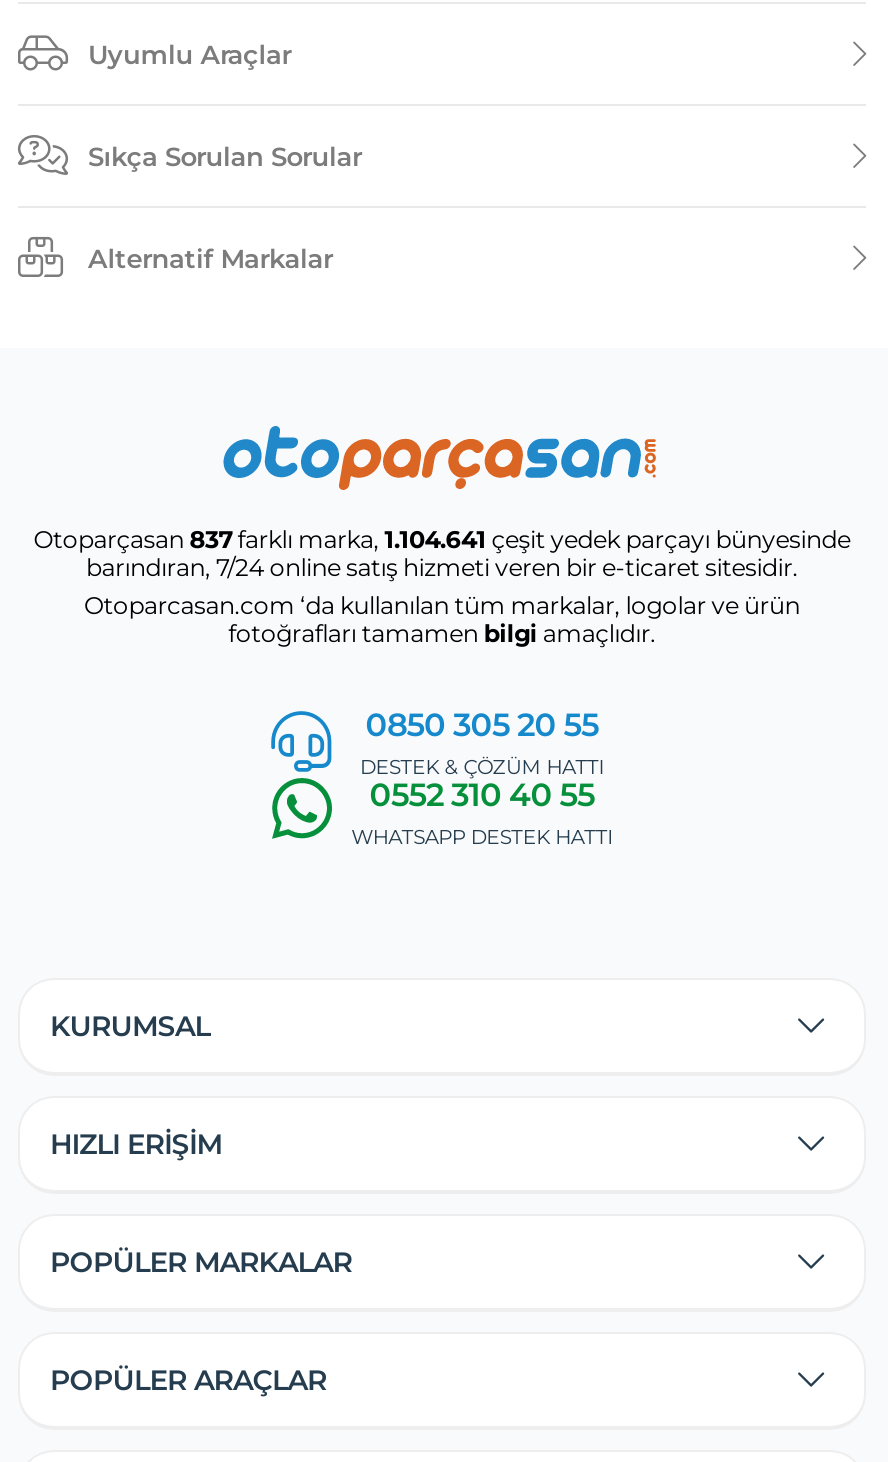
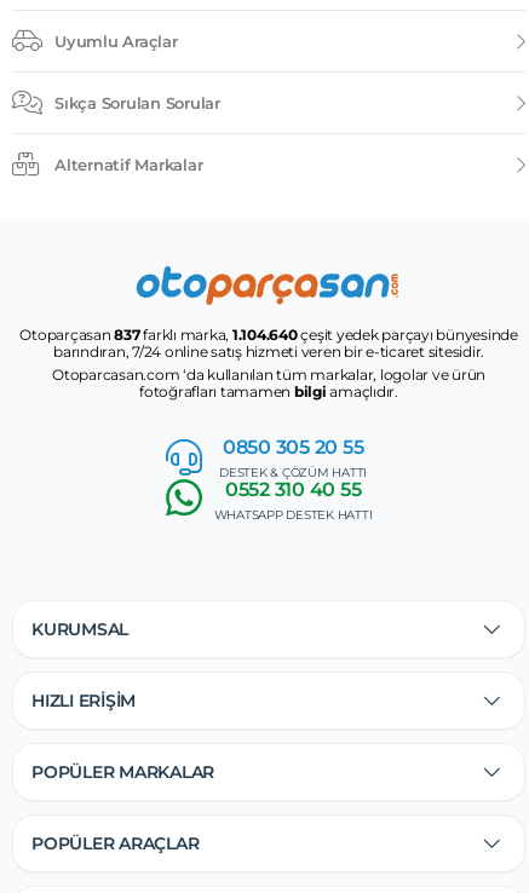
[34,524,850,554] Otoparçasan 837farklı marka, 1.104.641 çeşit yedek parçayı bünyesinde -> [20,325,518,343] Otoparçasan 837farklı marka, 1.104.640 çeşit yedek parçayı bünyesinde

